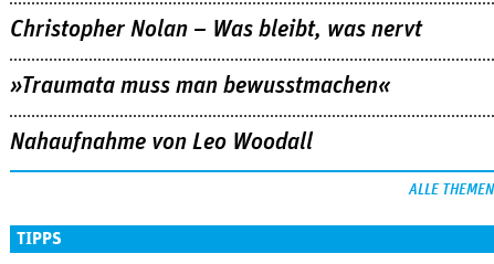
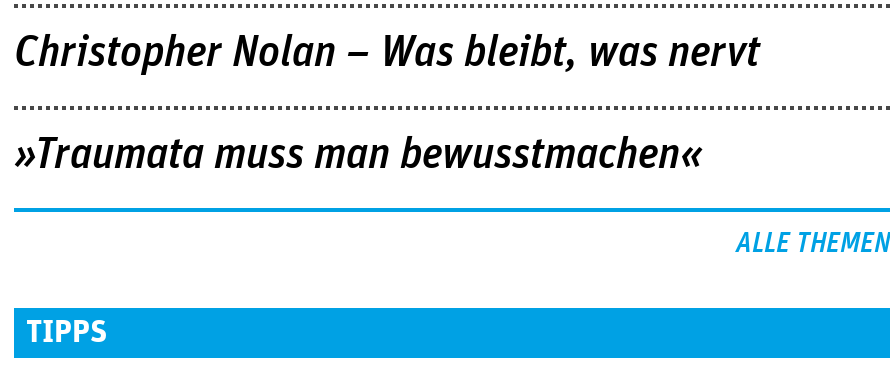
[10,130,313,154] Nahaufnahme von Leo Woodall -> none

